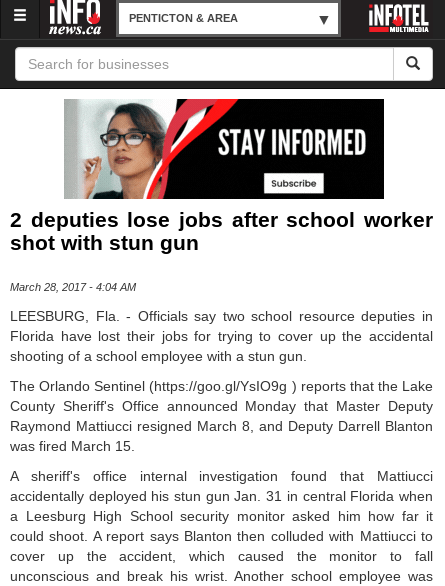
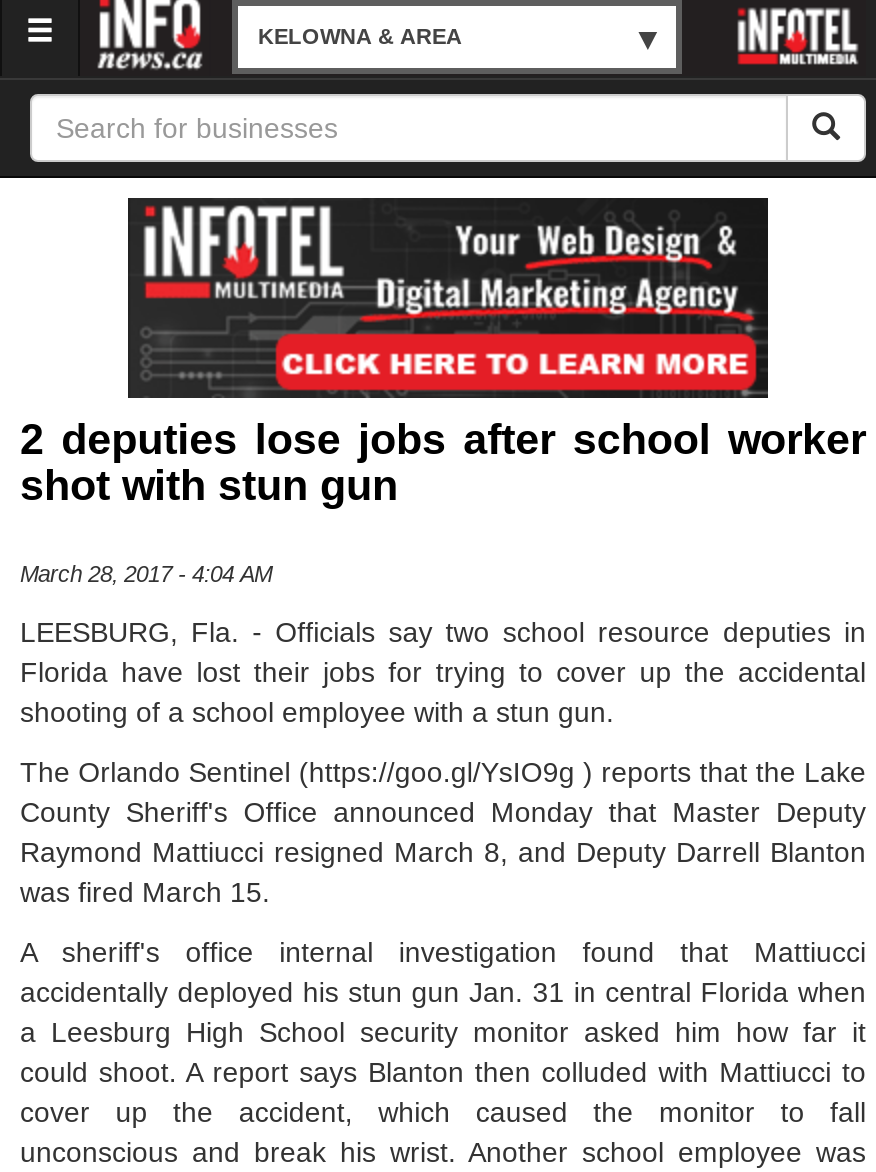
[129,12,238,24] PENTICTON & AREA -> [258,24,462,48] KELOWNA & AREA
[65,98,383,200] [image] -> [128,196,768,400] [image]

